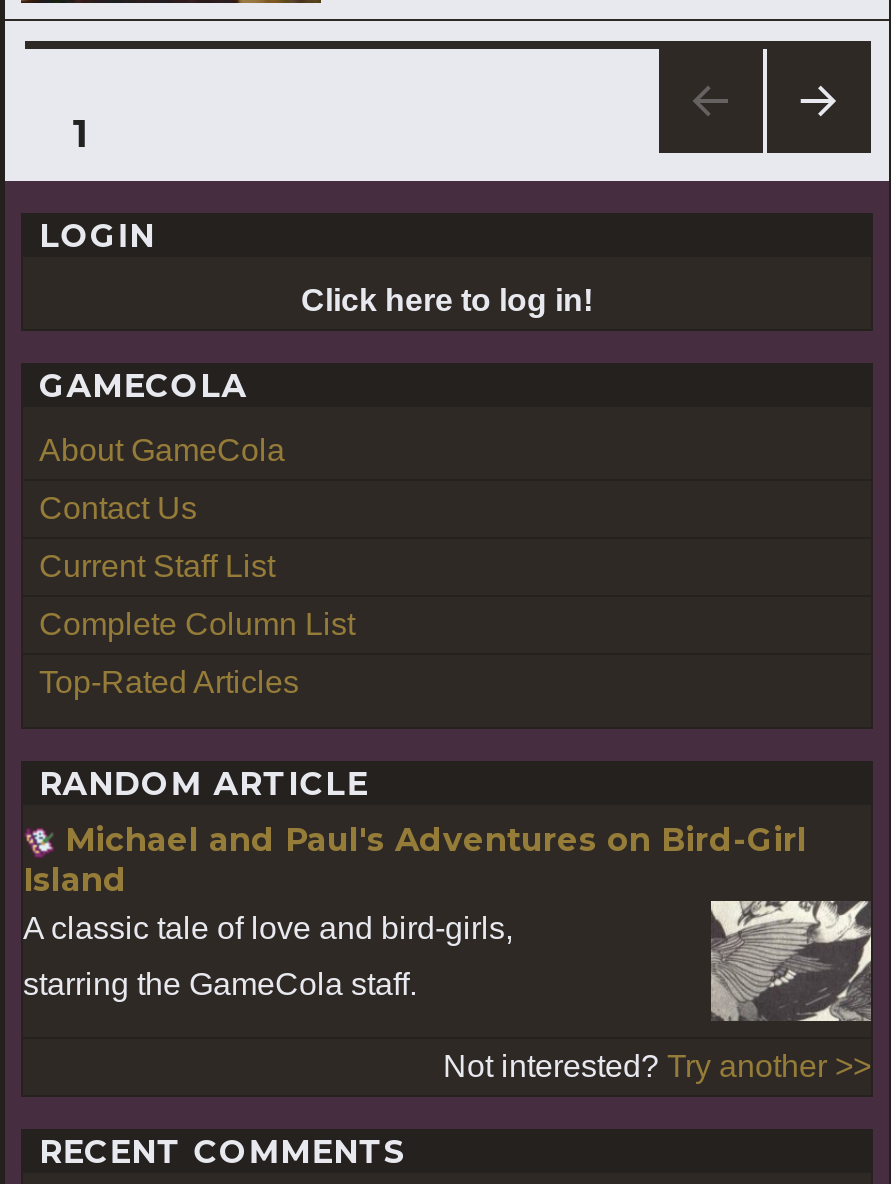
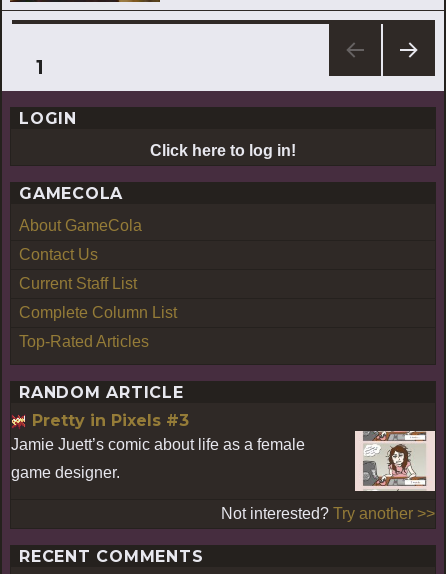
[23,822,807,946] Michael and Paul's Adventures on Bird-Girl | Island | A classic tale of love and bird-girls, -> [11,411,305,453] Pretty in Pixels #3 | Jamie Juett’s comic about life as a female
[711,900,871,1022] [image] -> [354,431,436,492] [image]
[23,968,417,1002] starring the GameCola staff. -> [11,464,120,481] game designer.

